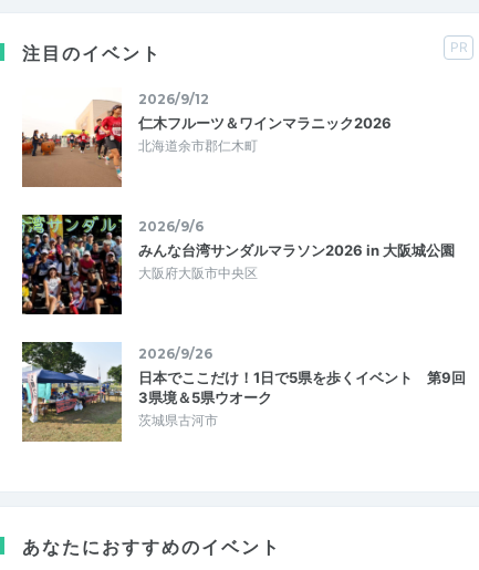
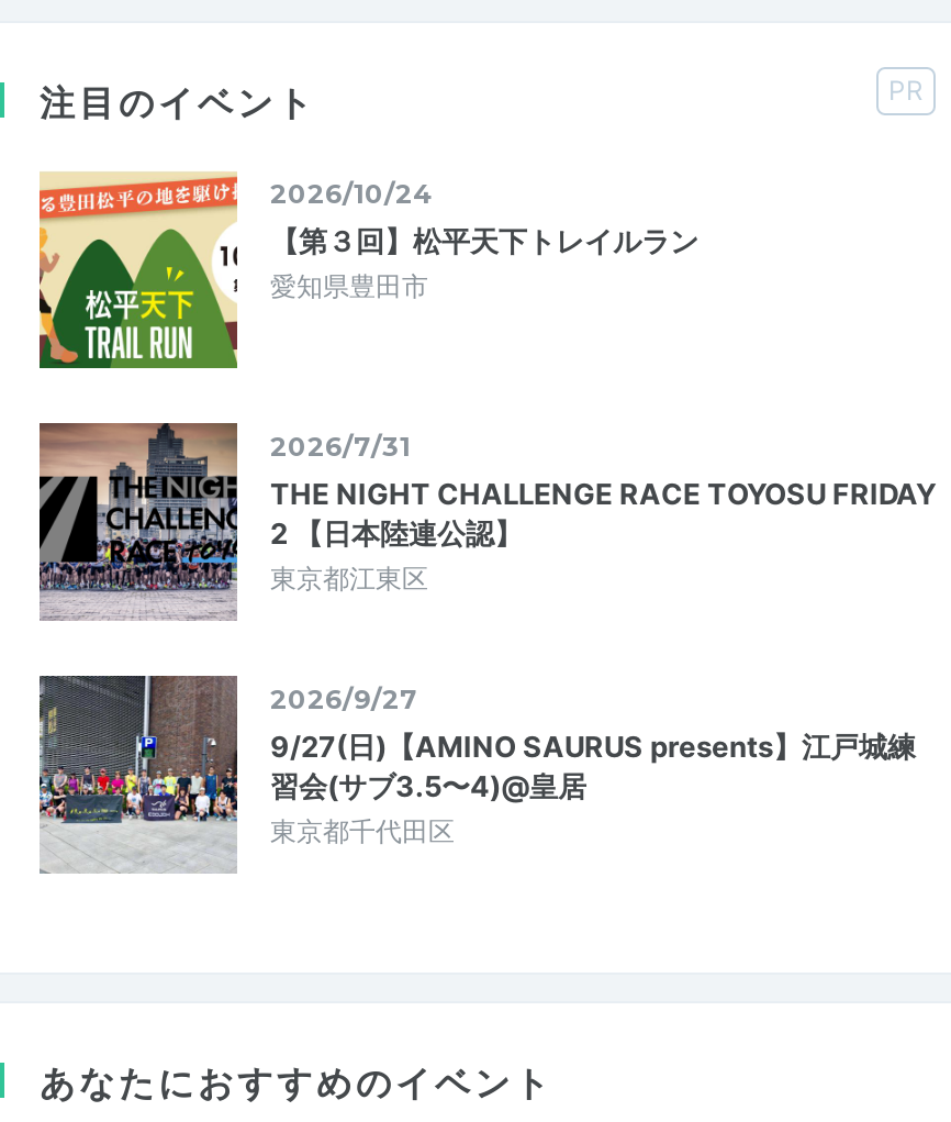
[21,89,392,188] [image] | 2026/9/12 | 仁木フルーツ＆ワインマラニック2026 | 北海道余市郡仁木町 -> [37,170,698,370] [image] | 2026/10/24 | 【第３回】松平天下トレイルラン | 愛知県豊田市
[21,214,455,315] [image] | 2026/9/6 | みんな台湾サンダルマラソン2026 in 大阪城公園 | 大阪府大阪市中央区 -> [37,421,936,621] [image] | 2026/7/31 | THE NIGHT CHALLENGE RACE TOYOSU FRIDAY | 2 【日本陸連公認】 | 東京都江東区
[22,342,466,442] [image] | 2026/9/26 | 日本でここだけ！1日で5県を歩くイベント 第9回 | 3県境＆5県ウオーク | 茨城県古河市 -> [37,674,916,874] [image] | 2026/9/27 | 9/27(日)【AMINO SAURUS presents】江戸城練 | 習会(サブ3.5〜4)@皇居 | 東京都千代田区

